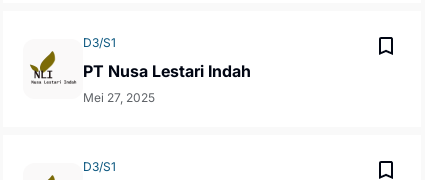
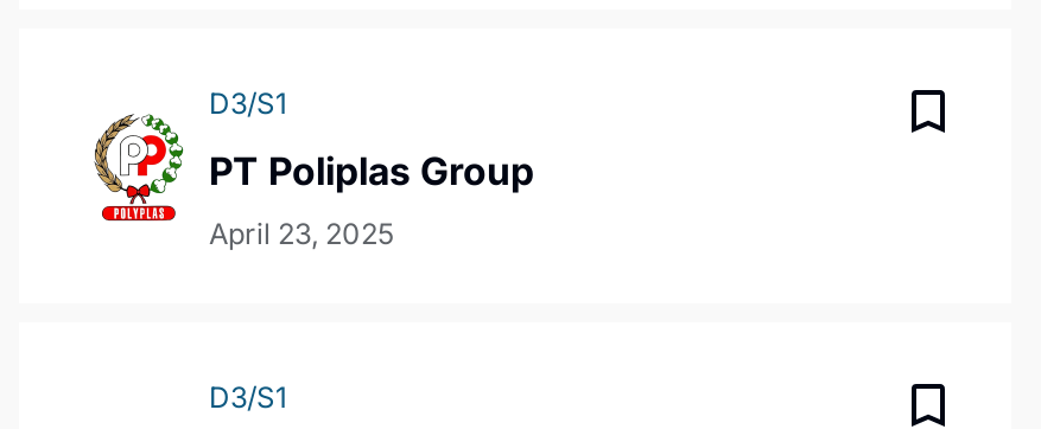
[29,48,251,105] [image] | PT Nusa Lestari Indah | Mei 27, 2025 -> [83,114,534,251] [image] | PT Poliplas Group | April 23, 2025

